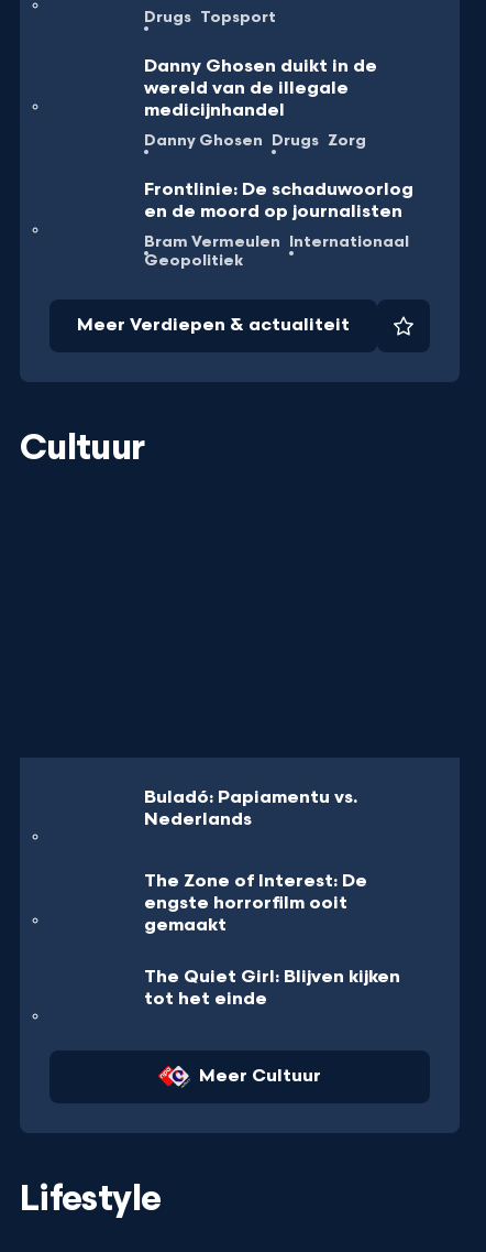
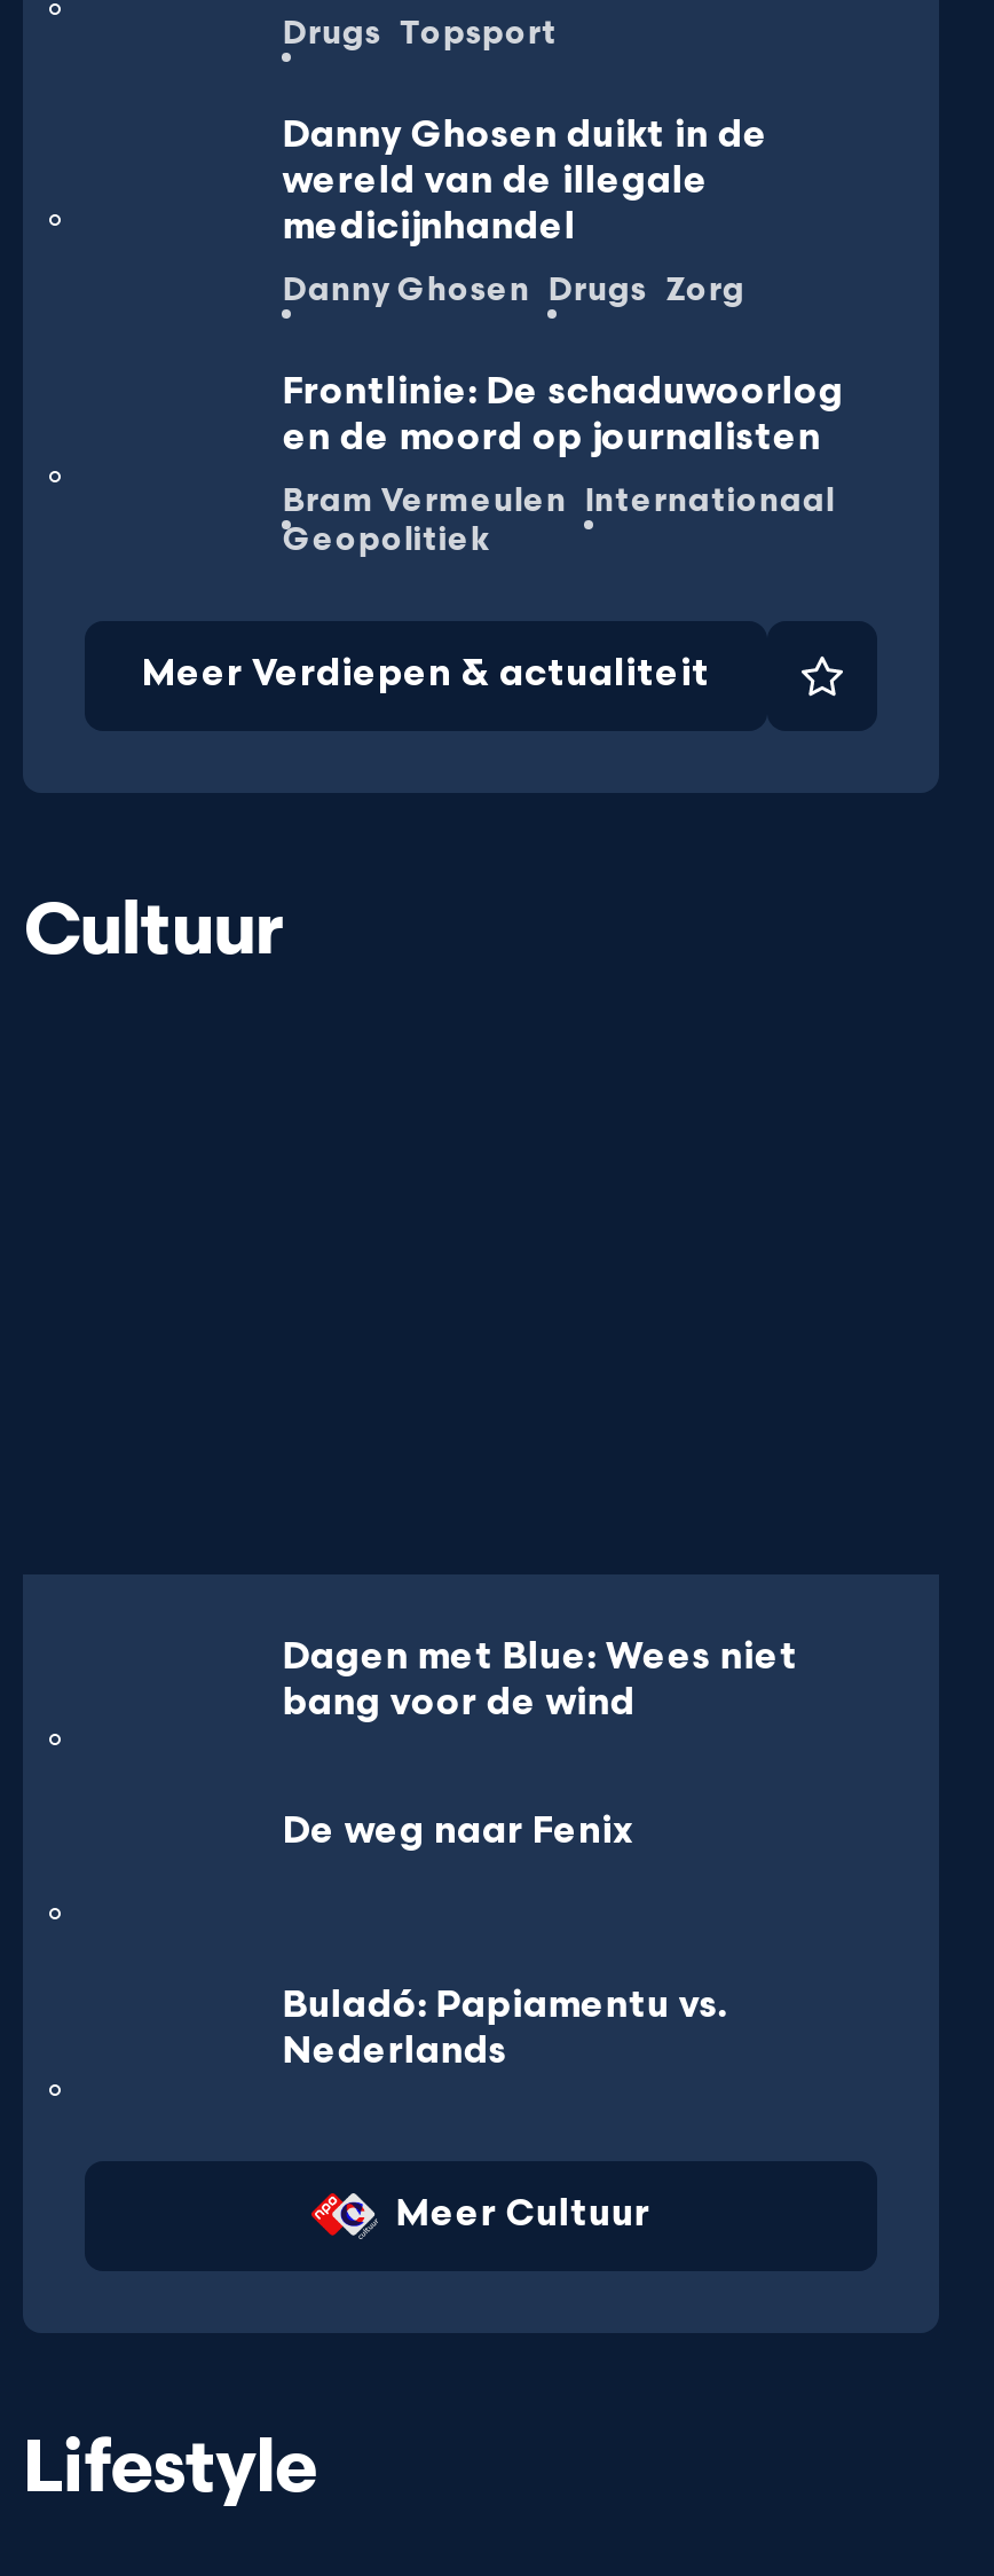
none -> [283,1636,798,1854] Dagen met Blue: Wees niet | bang voor de wind | De weg naar Fenix
moved [144,787,358,830] -> [283,1985,727,2075]: Buladó: Papiamentu vs. | Nederlands
[144,871,401,1010] The Zone of Interest: De | engste horrorfilm ooit | gemaakt | The Quiet Girl: Blijven kijken | tot het einde -> none

